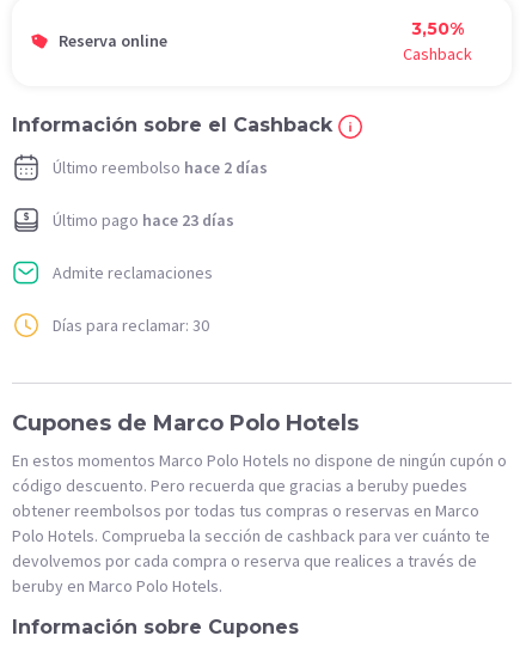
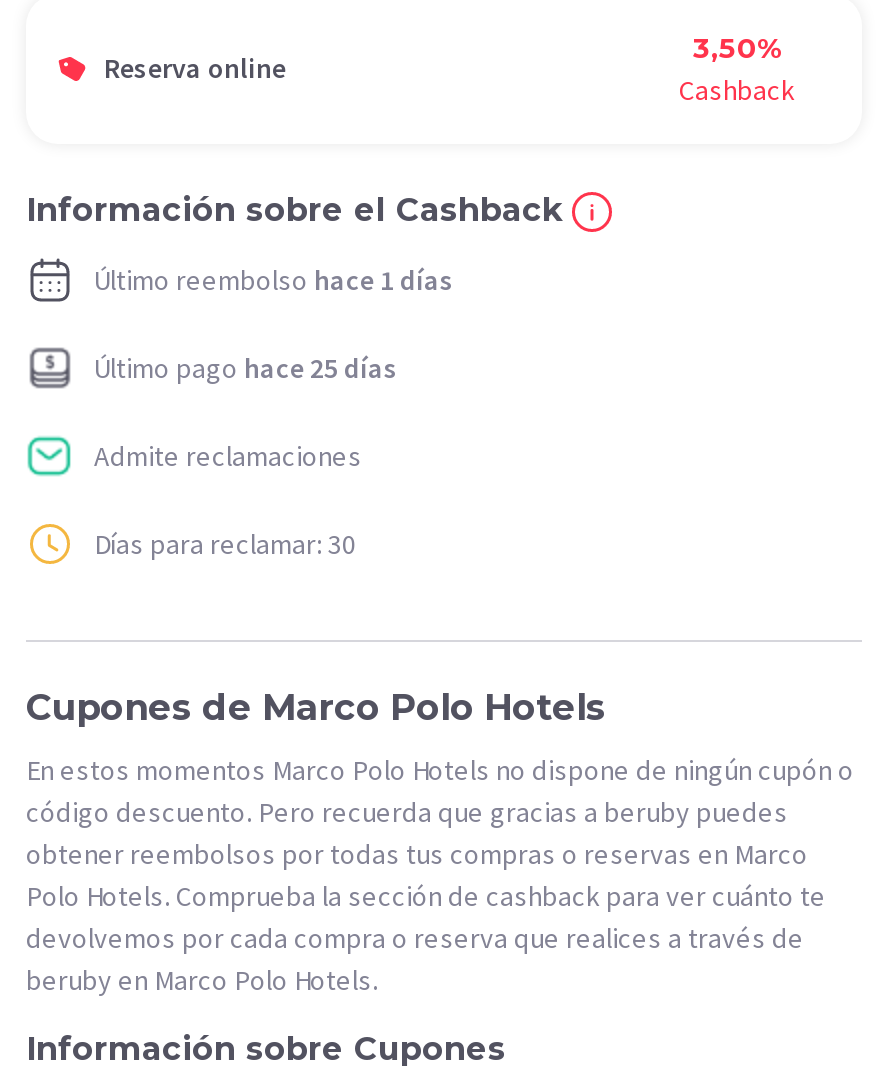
[53,156,268,178] Último reembolso hace 2 días -> [94,261,454,297] Último reembolso hace 1 días
[53,209,234,230] Último pago hace 23 días -> [94,349,398,385] Último pago hace 25 días

